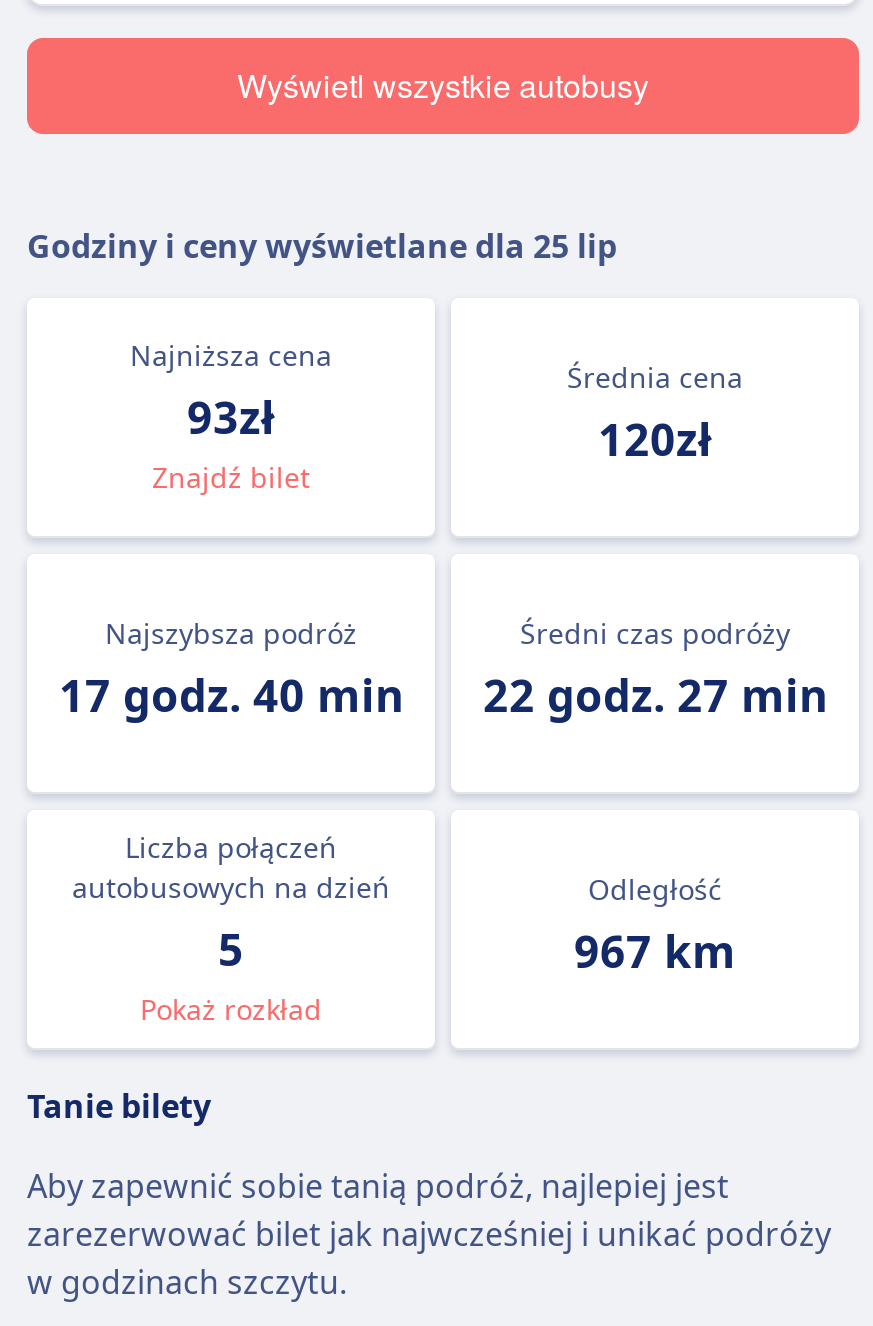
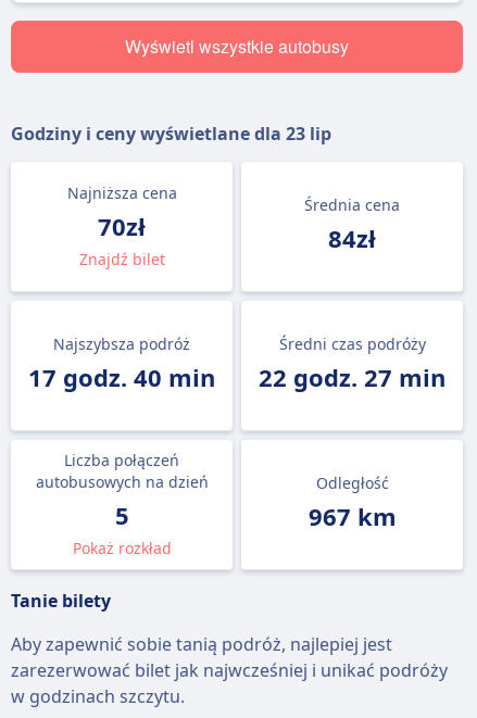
[27,224,617,268] Godziny i ceny wyświetlane dla 25 lip -> [11,122,331,146] Godziny i ceny wyświetlane dla 23 lip
[187,386,275,446] 93zł -> [98,210,146,242] 70zł
[598,408,712,468] 120zł -> [328,222,376,254] 84zł

